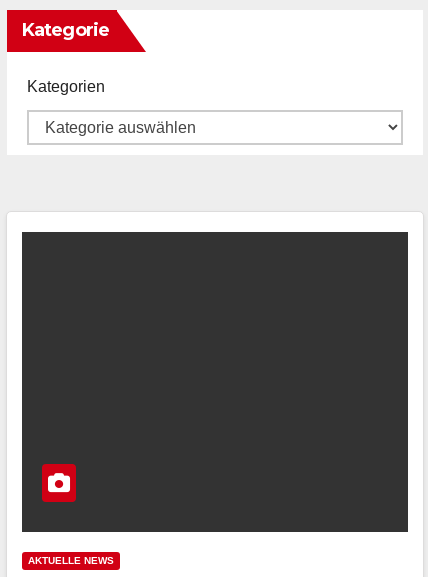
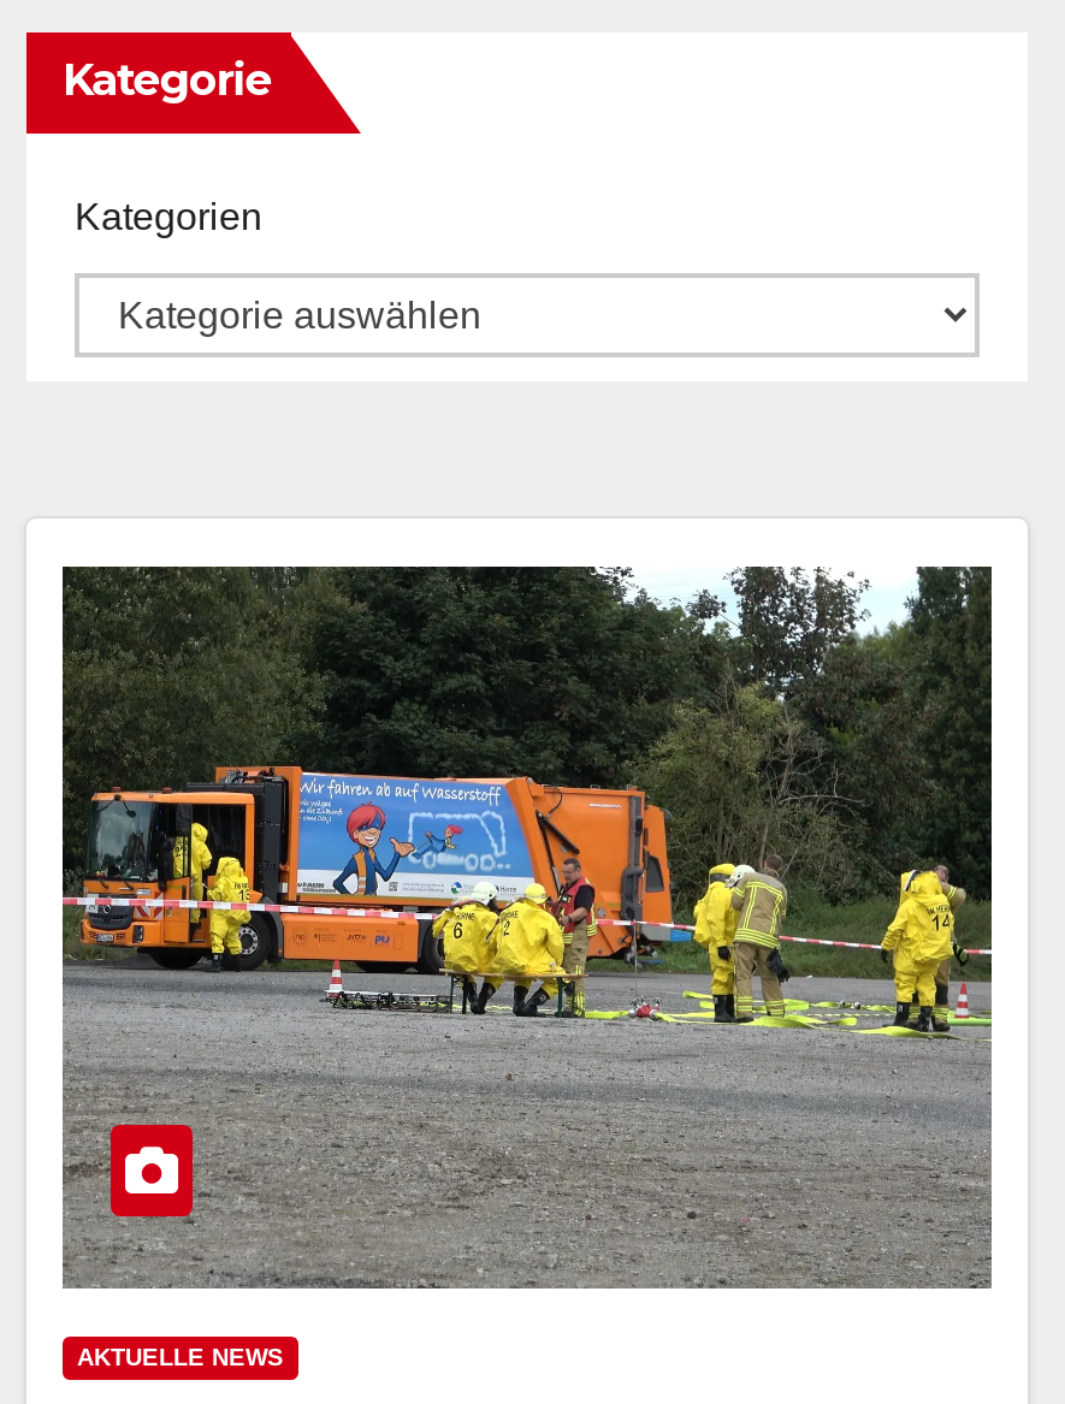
none -> [60,567,994,1289] [image]

